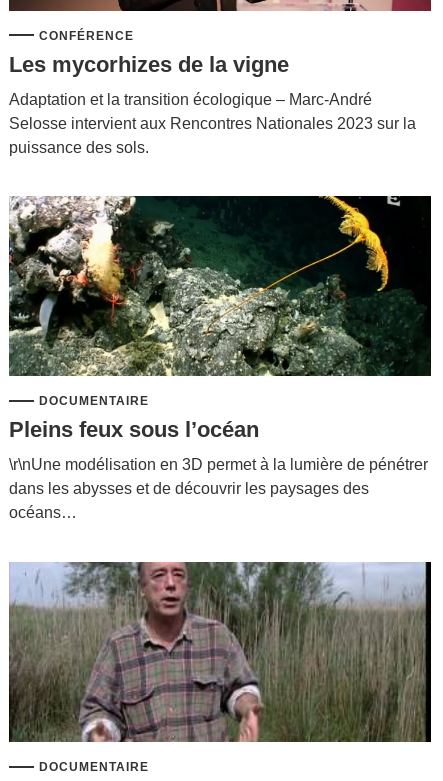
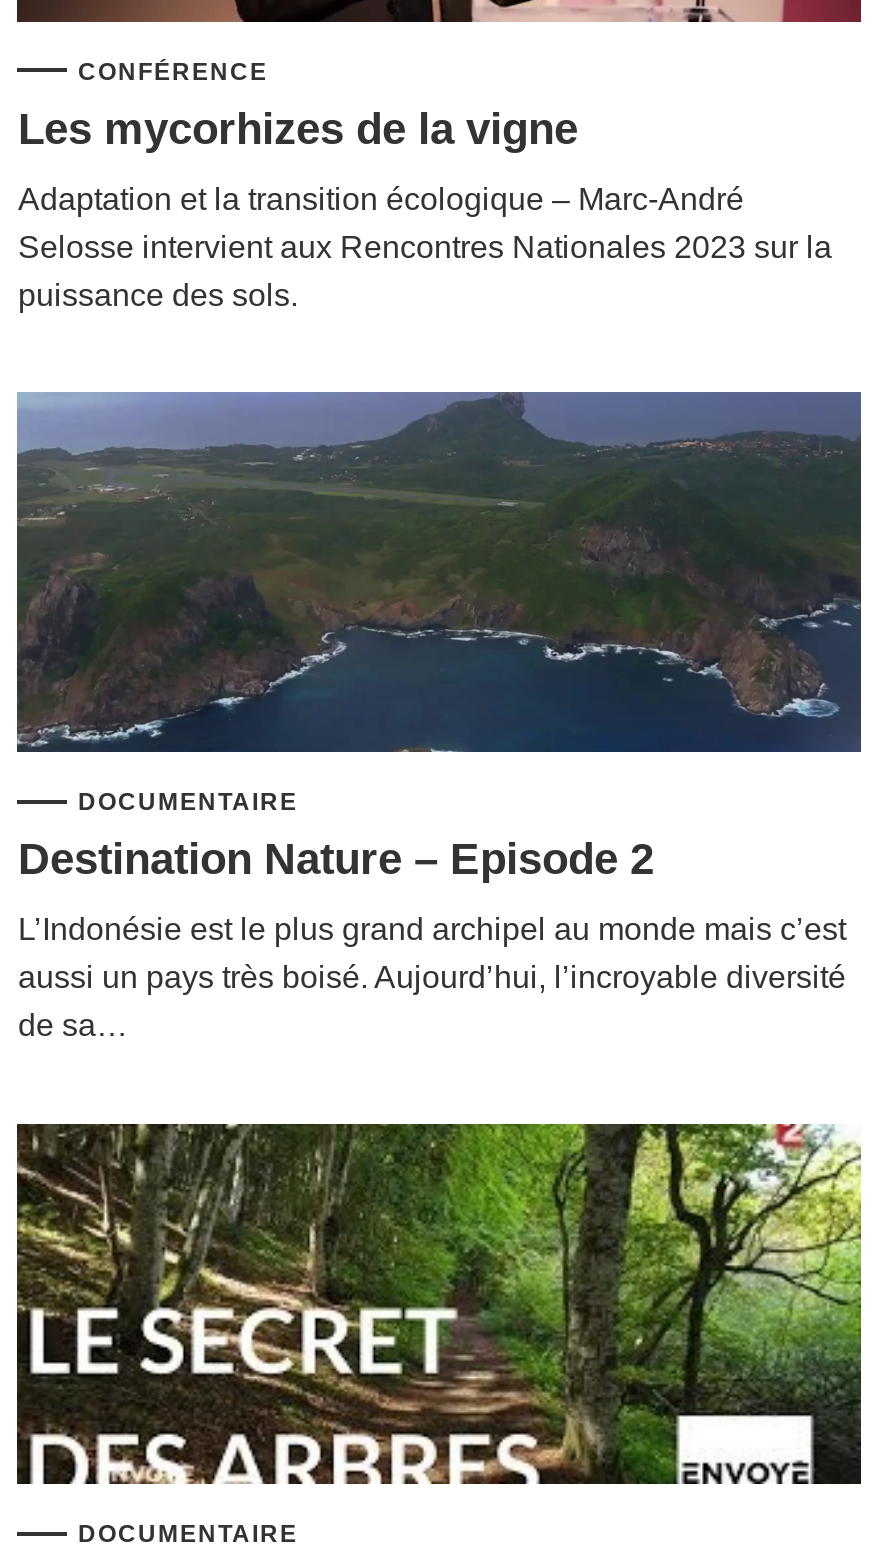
[9,195,432,377] [image] -> [17,390,863,754] [image]
[9,417,259,442] Pleins feux sous l’océan -> [18,835,654,885] Destination Nature – Episode 2
[9,456,428,521] \r\nUne modélisation en 3D permet à la lumière de pénétrer | dans les abysses et de découvrir les paysages des | océans… -> [18,913,846,1043] L’Indonésie est le plus grand archipel au monde mais c’est | aussi un pays très boisé. Aujourd’hui, l’incroyable diversité | de sa…
[9,561,432,743] [image] -> [15,1122,863,1484] [image]

